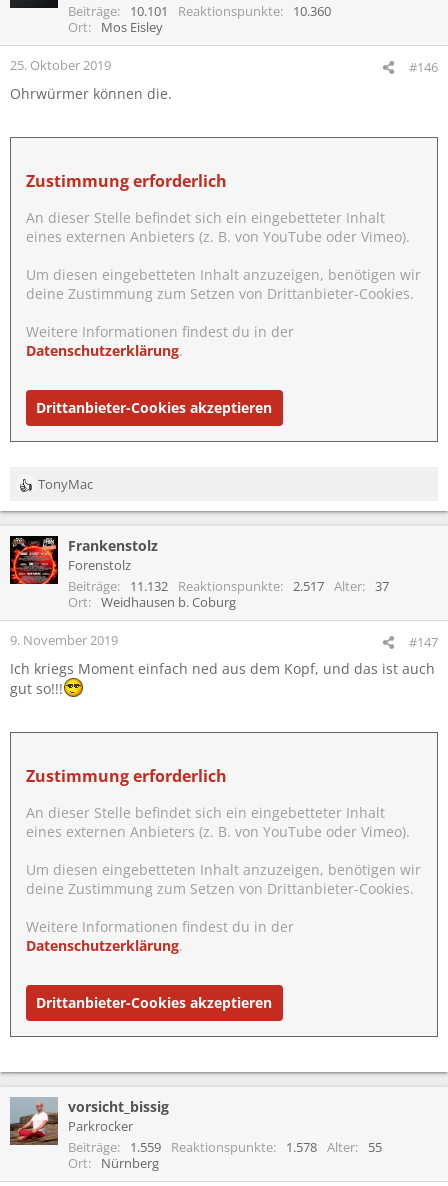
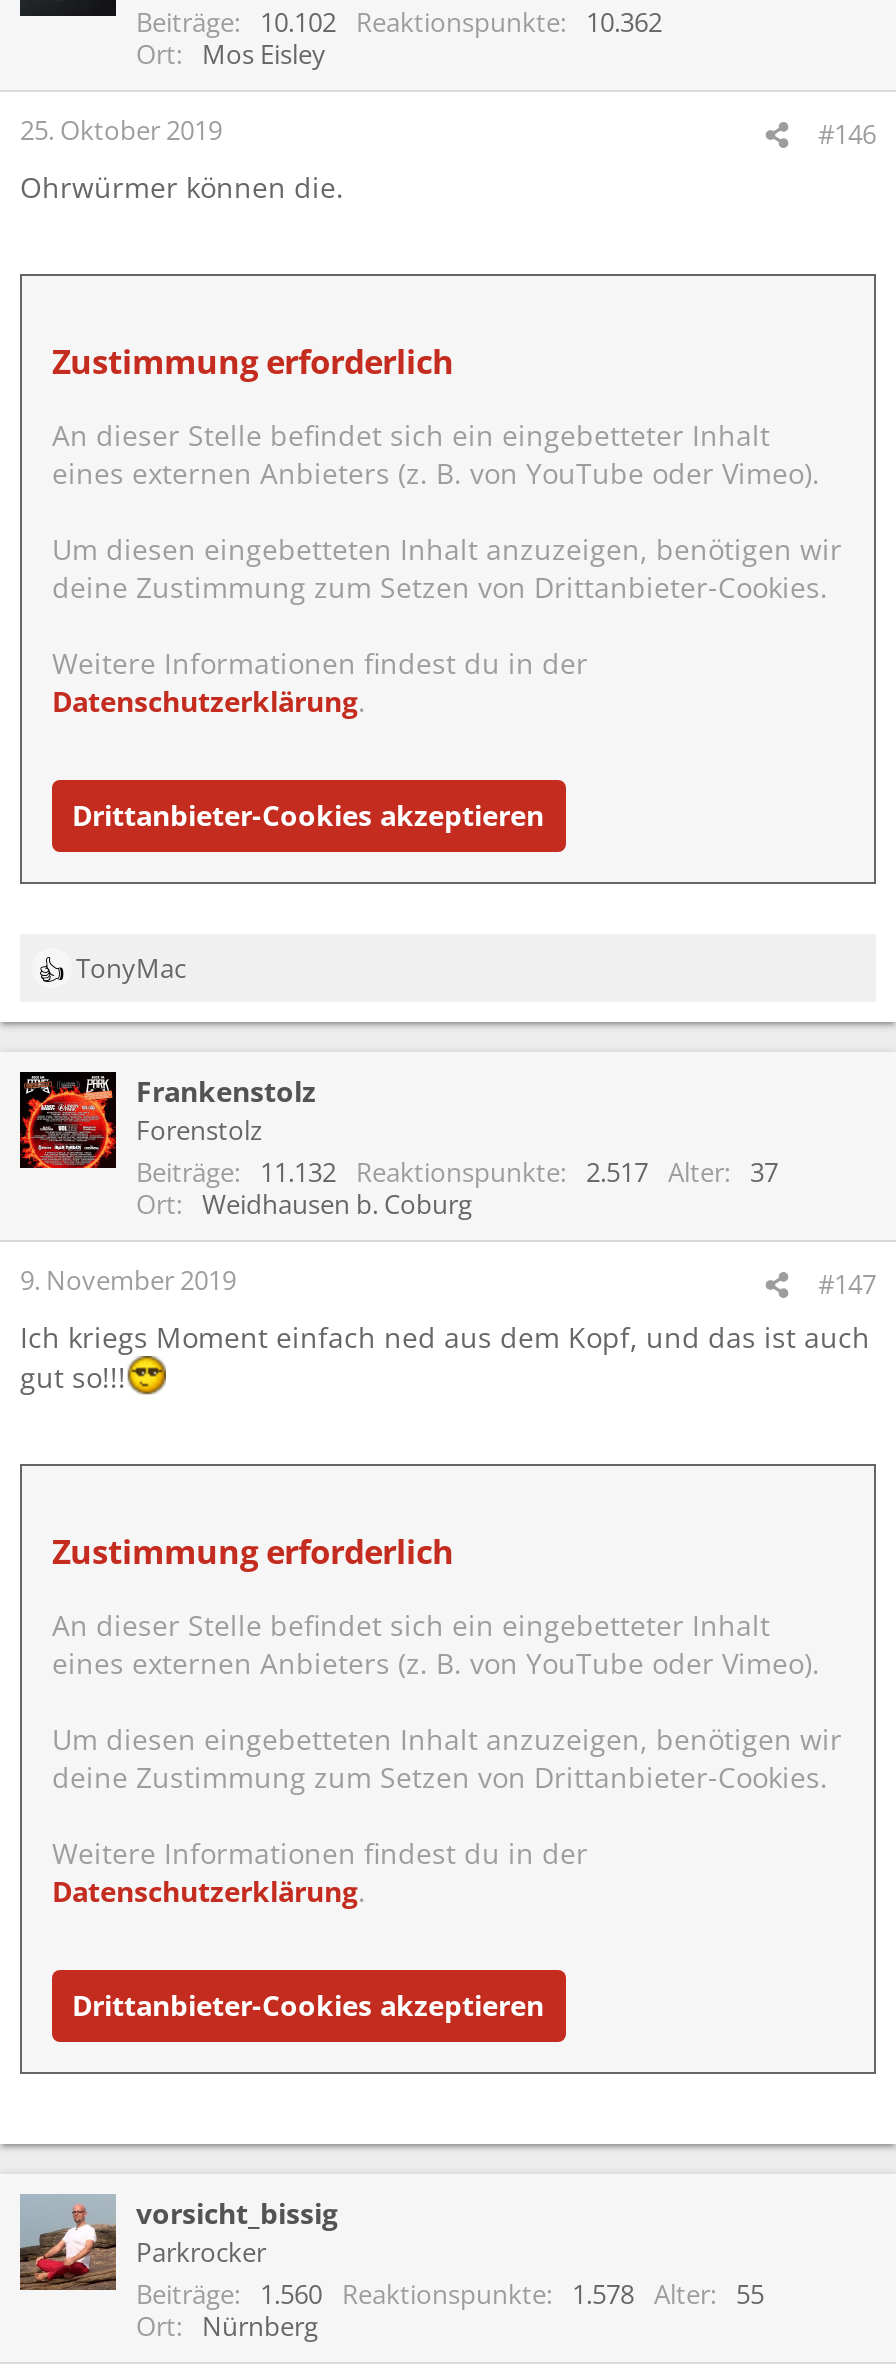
[130,2,280,20] 10.101 Reaktionspunkte -> [260,5,560,41] 10.102 Reaktionspunkte
[293,2,331,20] 10.360 -> [586,5,662,41] 10.362
[130,1138,273,1156] 1.559 Reaktionspunkte -> [260,2276,546,2312] 1.560 Reaktionspunkte

